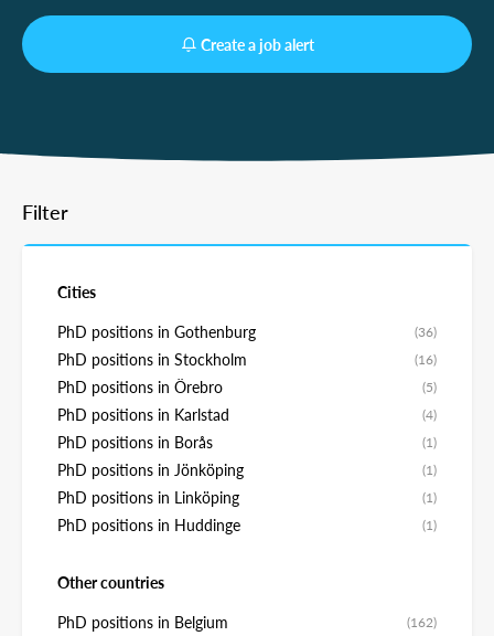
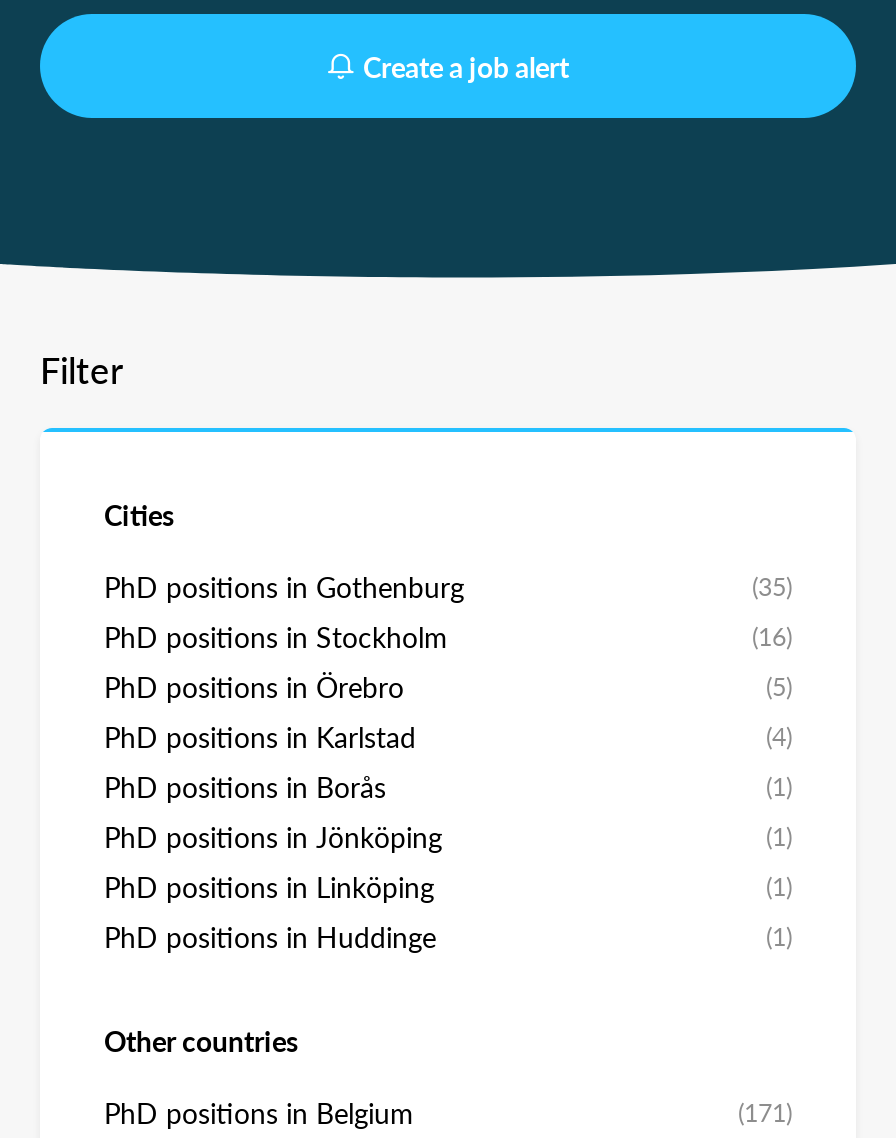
[415,321,437,341] (36) -> [752,568,792,604] (35)
[407,612,437,632] (162) -> [738,1094,792,1130] (171)

